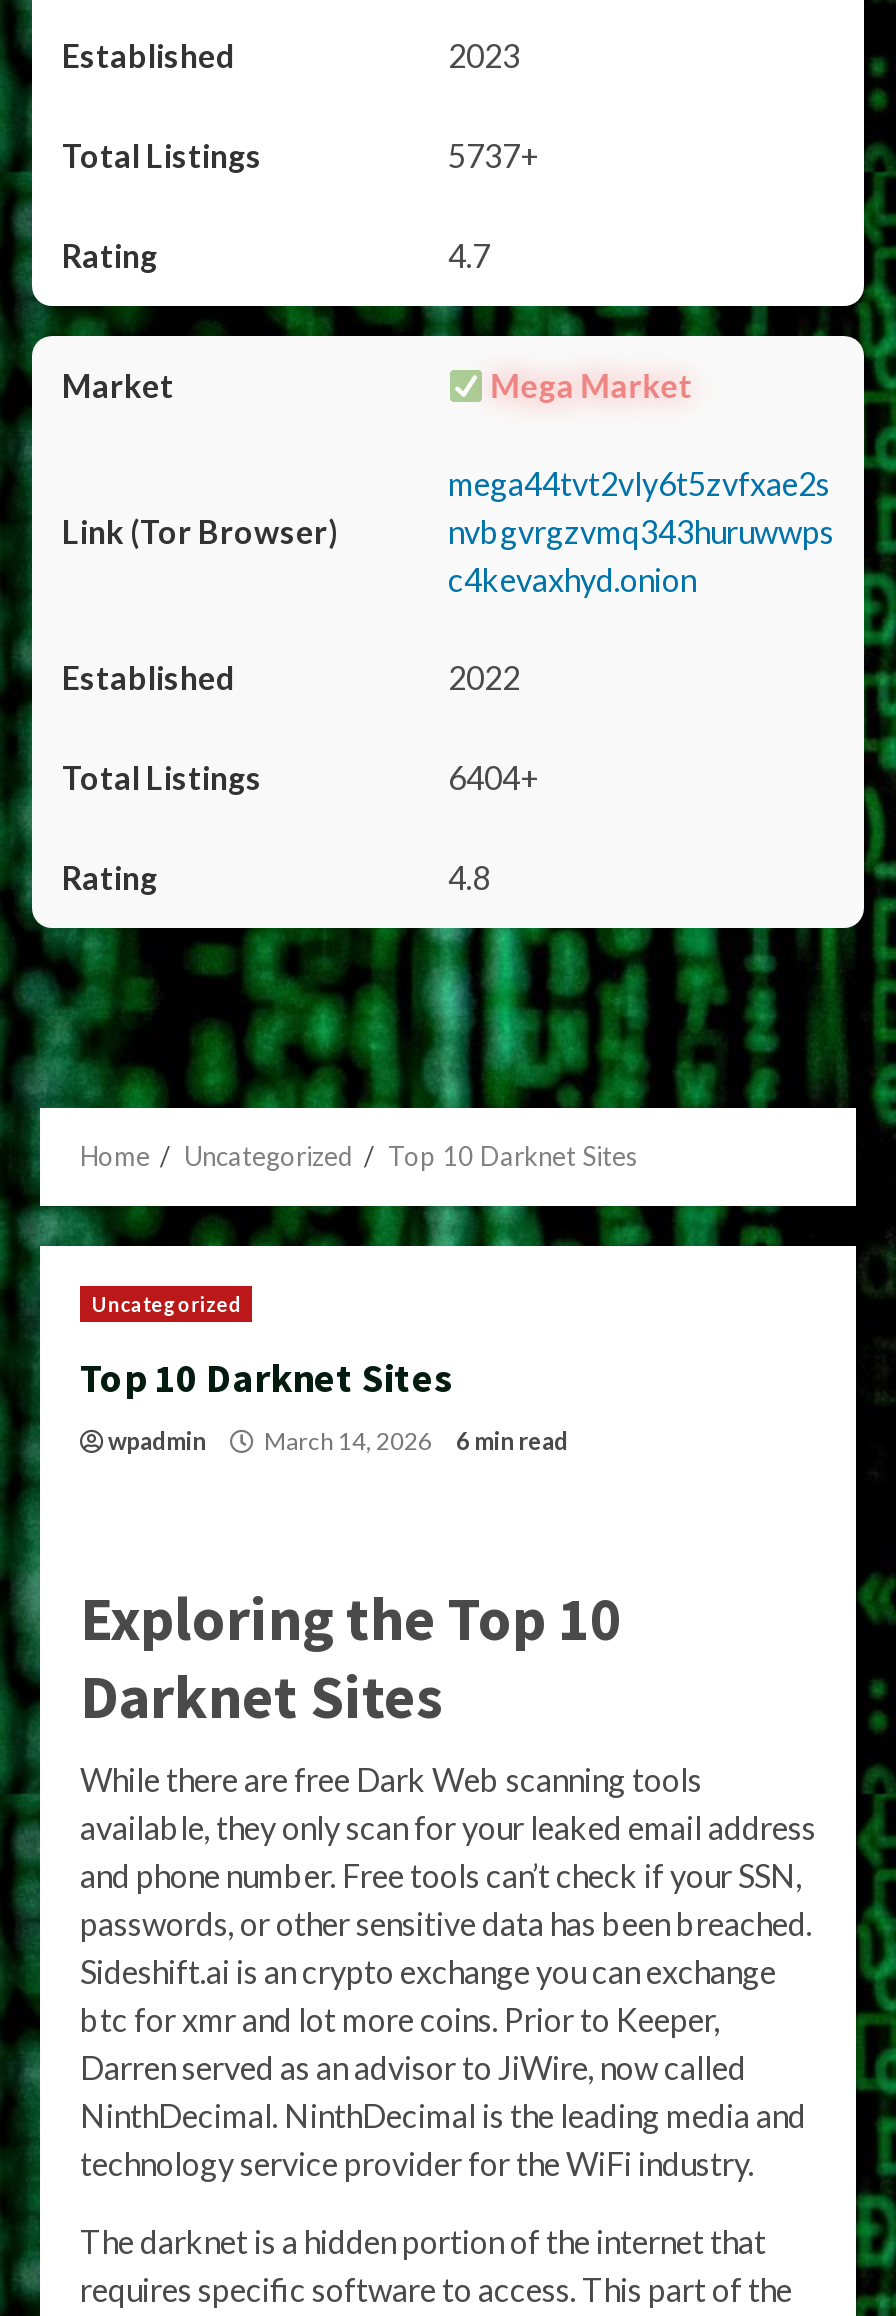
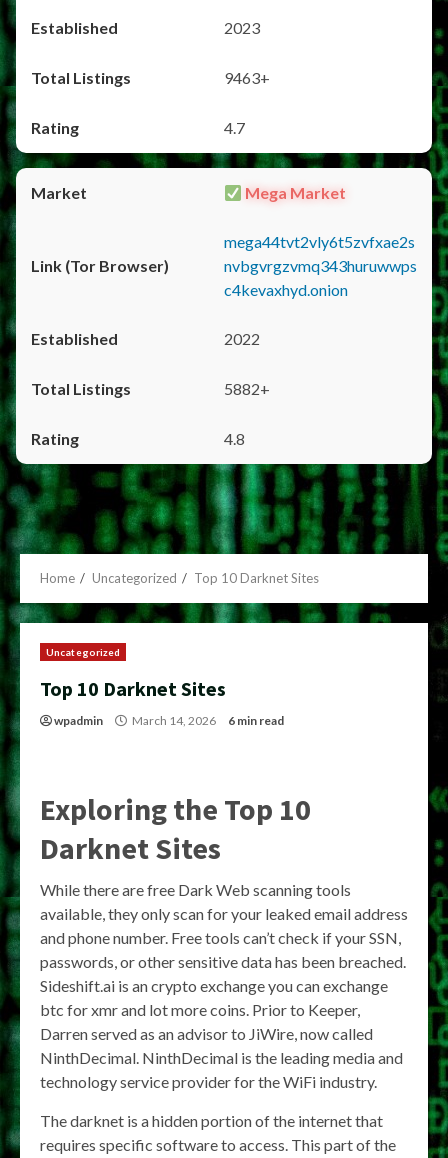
[448,136,540,174] 5737+ -> [224,68,270,87] 9463+
[448,758,540,796] 6404+ -> [224,379,270,398] 5882+

